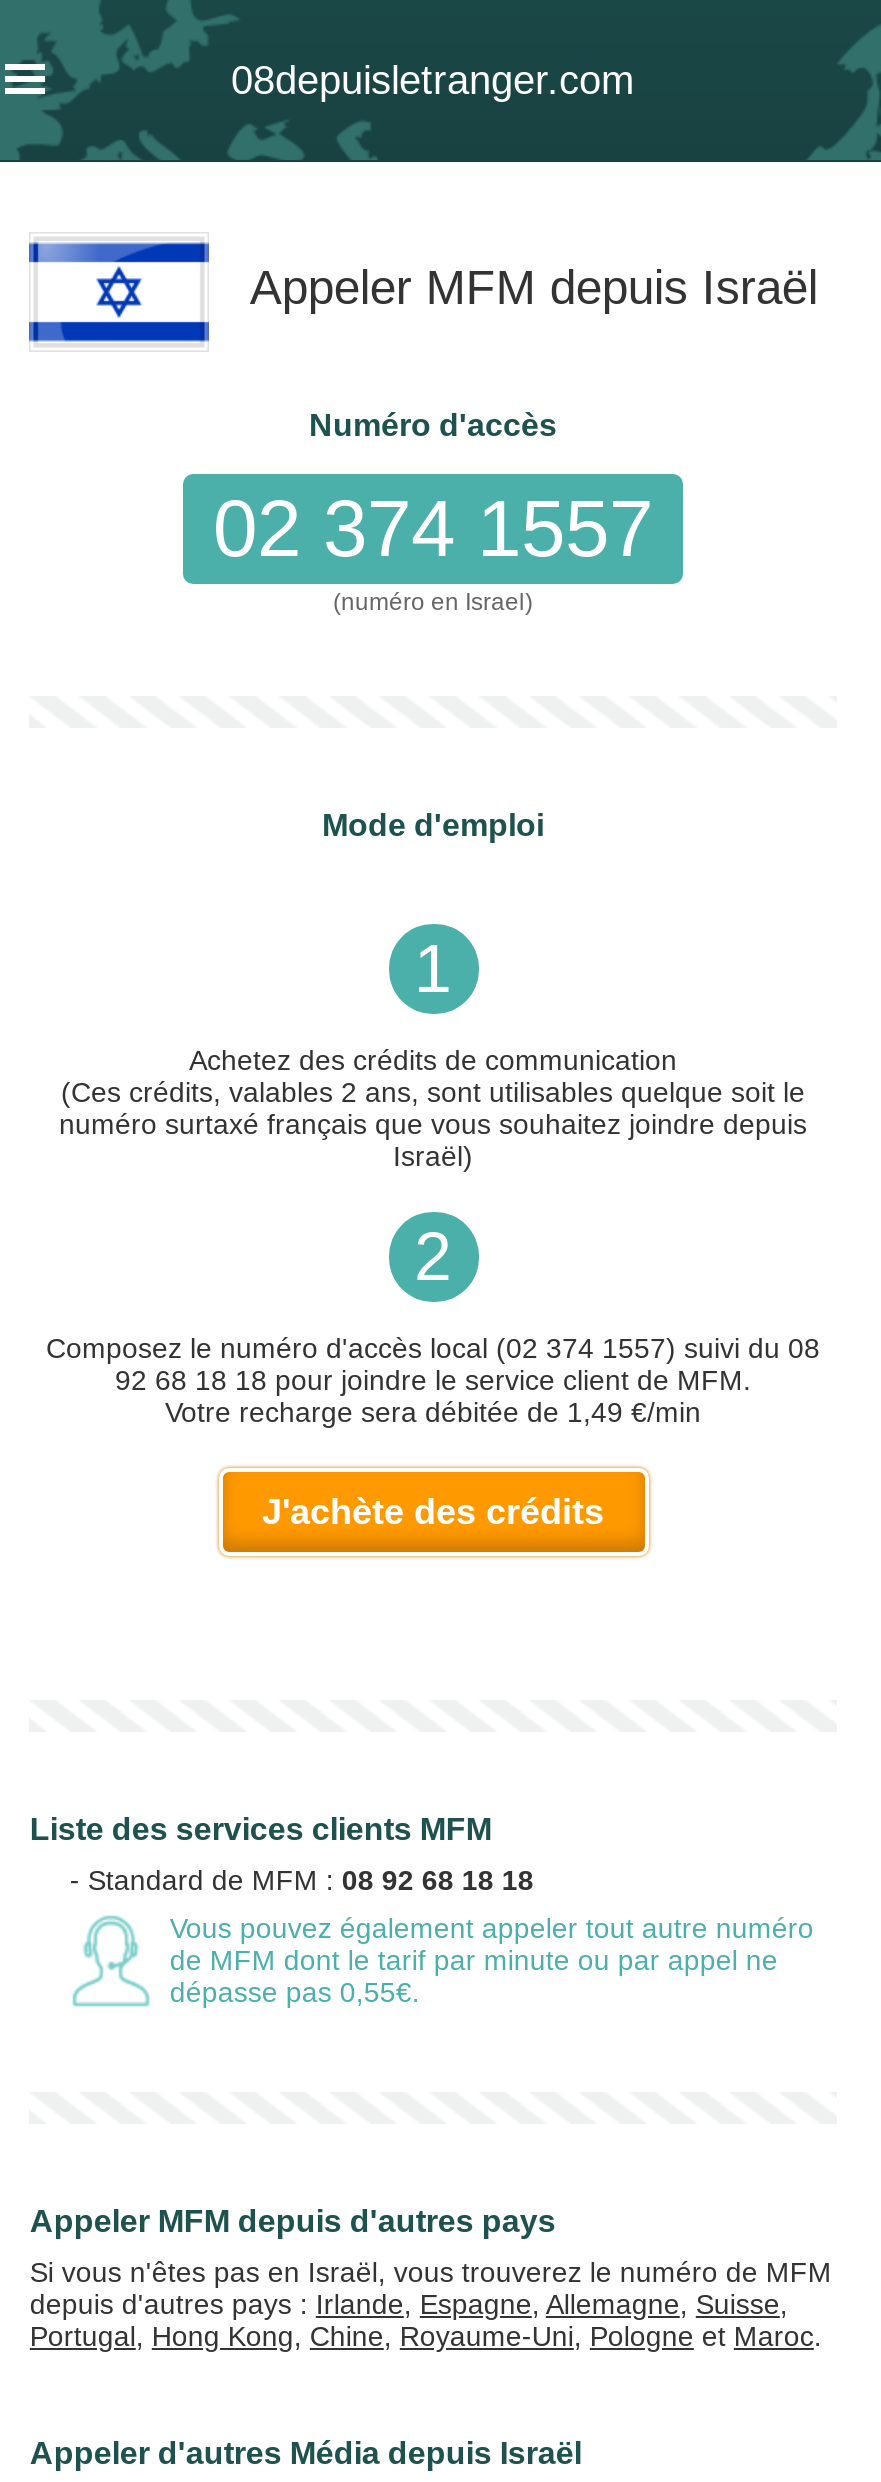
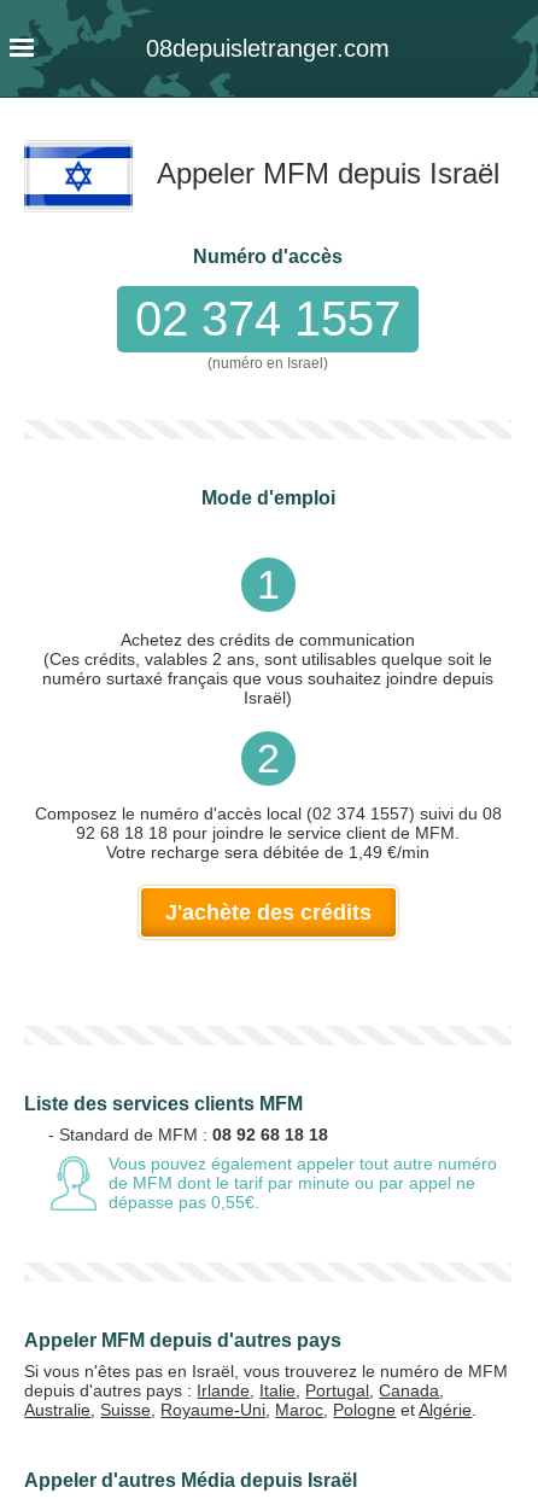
[30,2288,822,2352] depuis d'autres pays : Irlande, Espagne, Allemagne, Suisse, | Portugal, Hong Kong, Chine, Royaume-Uni, Pologne et Maroc. -> [25,1381,477,1419] depuis d'autres pays : Irlande, Italie, Portugal, Canada, | Australie, Suisse, Royaume-Uni, Maroc, Pologne et Algérie.

